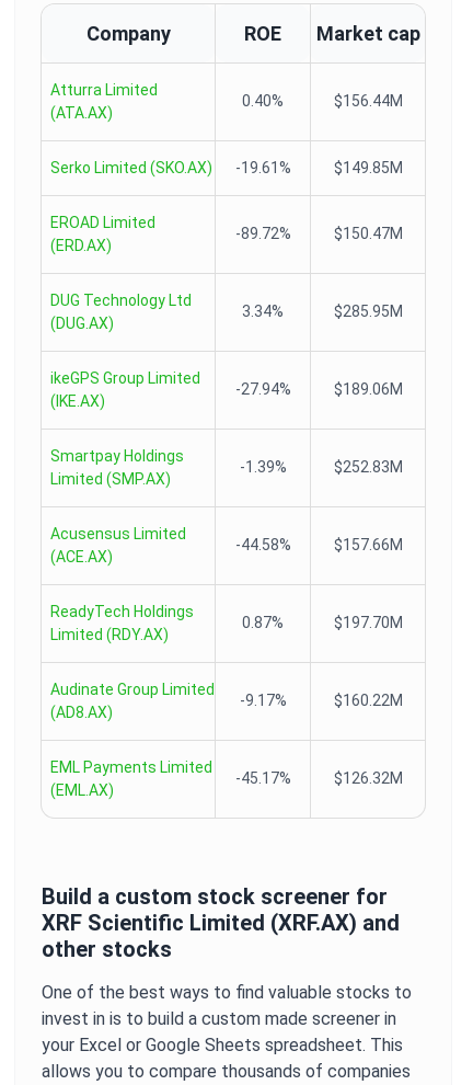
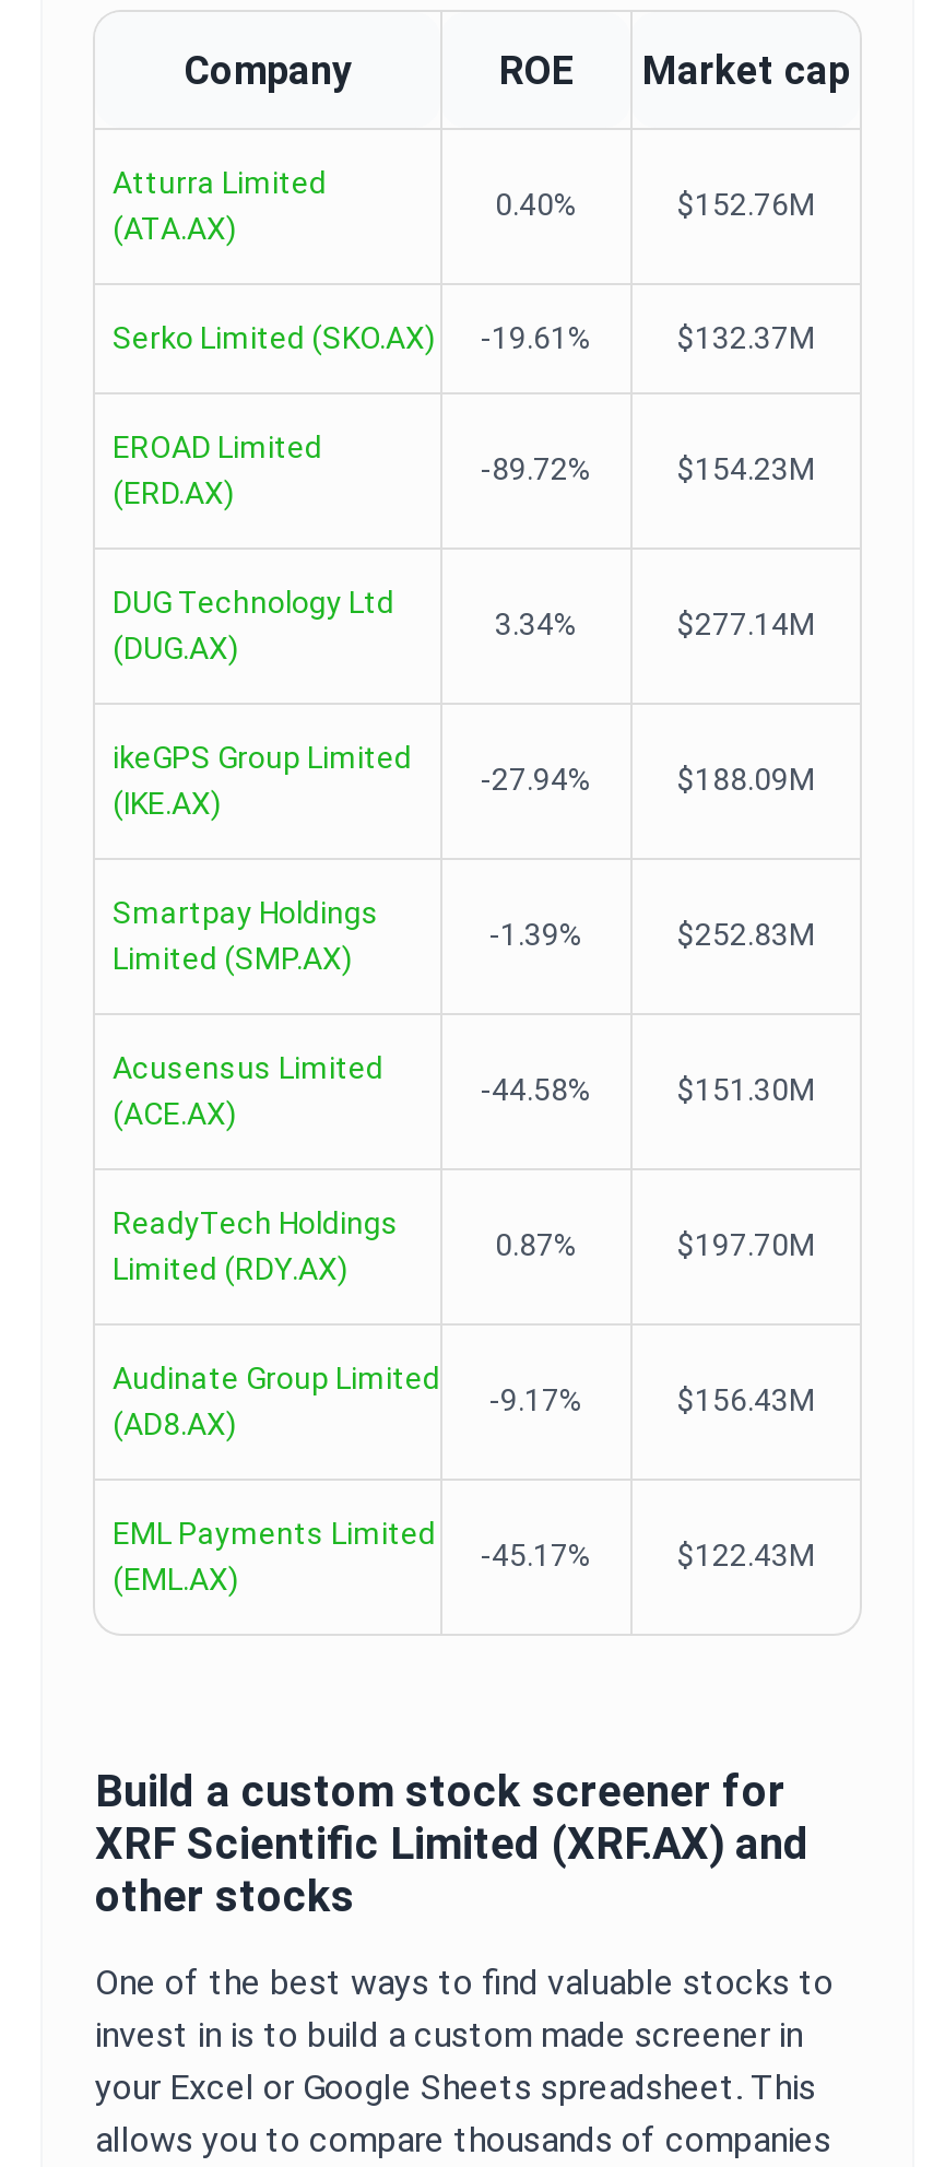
[333,92,402,110] $156.44M -> [677,187,815,222] $152.76M
[333,159,402,176] $149.85M -> [677,320,815,355] $132.37M
[333,225,402,242] $150.47M -> [677,451,815,486] $154.23M
[333,302,402,320] $285.95M -> [677,606,815,641] $277.14M
[333,380,402,398] $189.06M -> [677,762,815,797] $188.09M
[333,536,402,553] $157.66M -> [677,1072,815,1107] $151.30M
[333,692,402,709] $160.22M -> [677,1382,815,1417] $156.43M
[333,769,402,787] $126.32M -> [677,1538,815,1573] $122.43M

